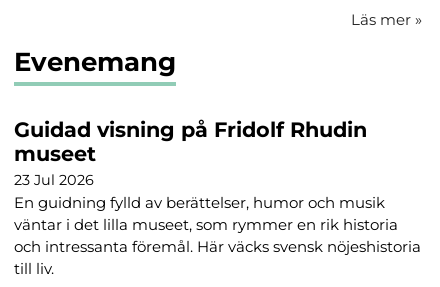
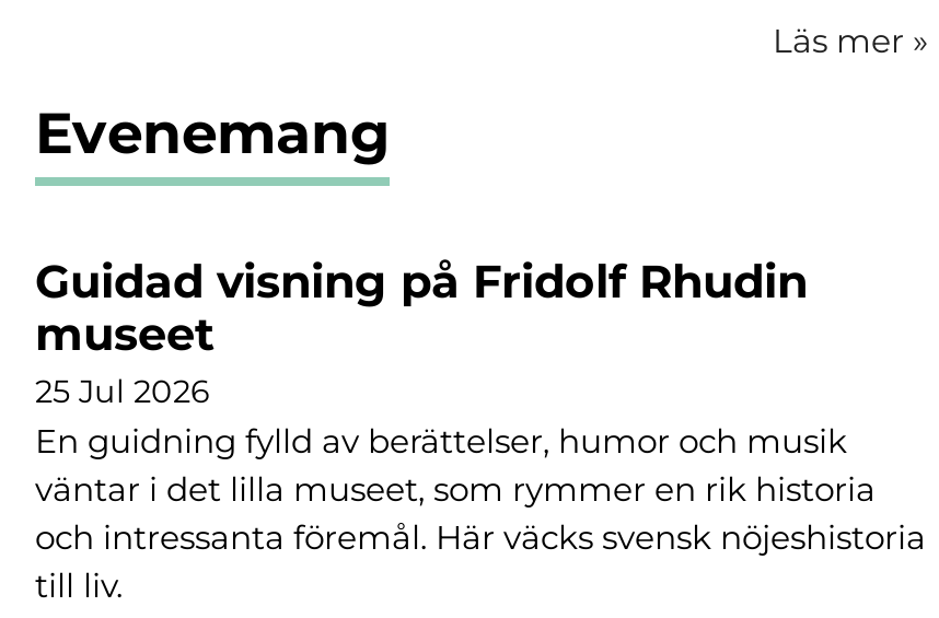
[14,170,94,188] 23 Jul 2026 -> [35,371,210,410] 25 Jul 2026

